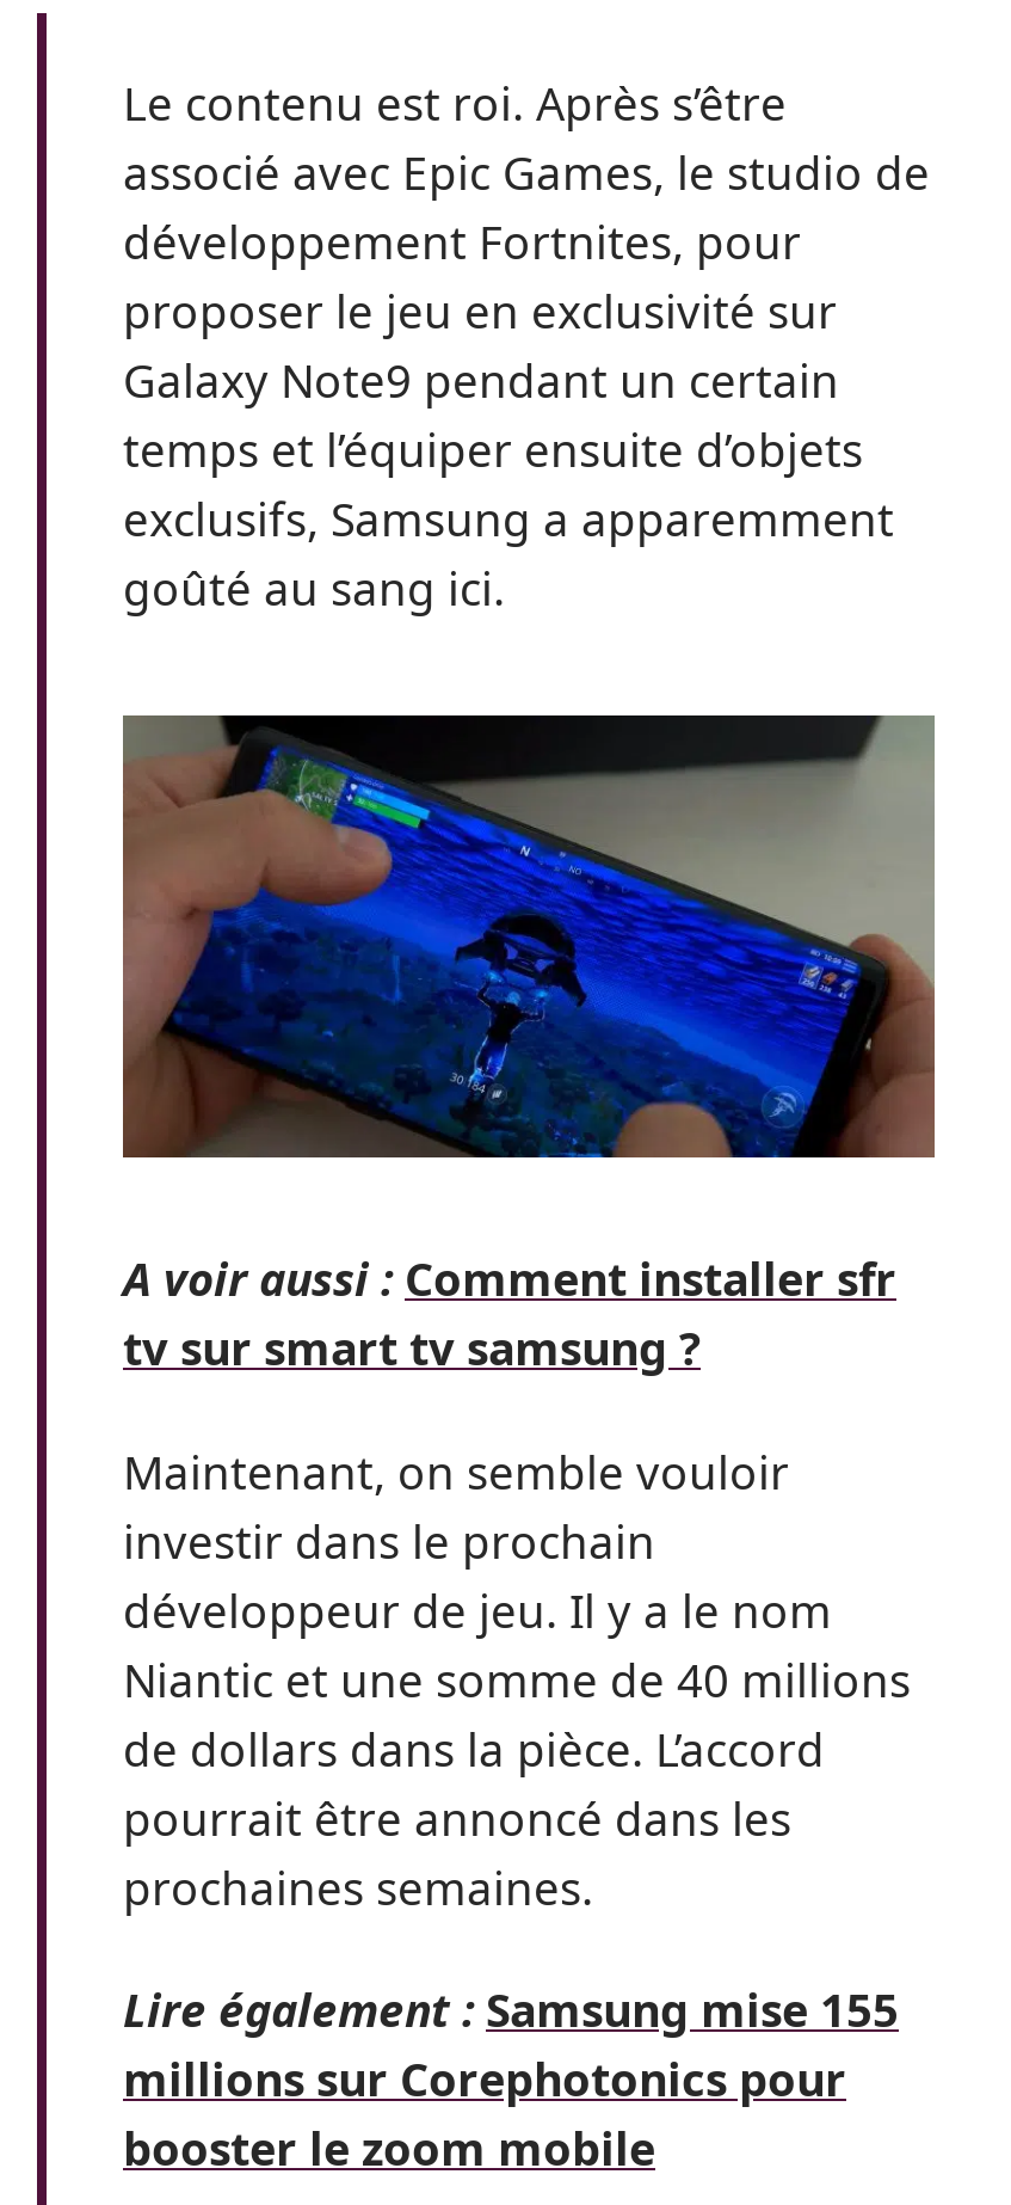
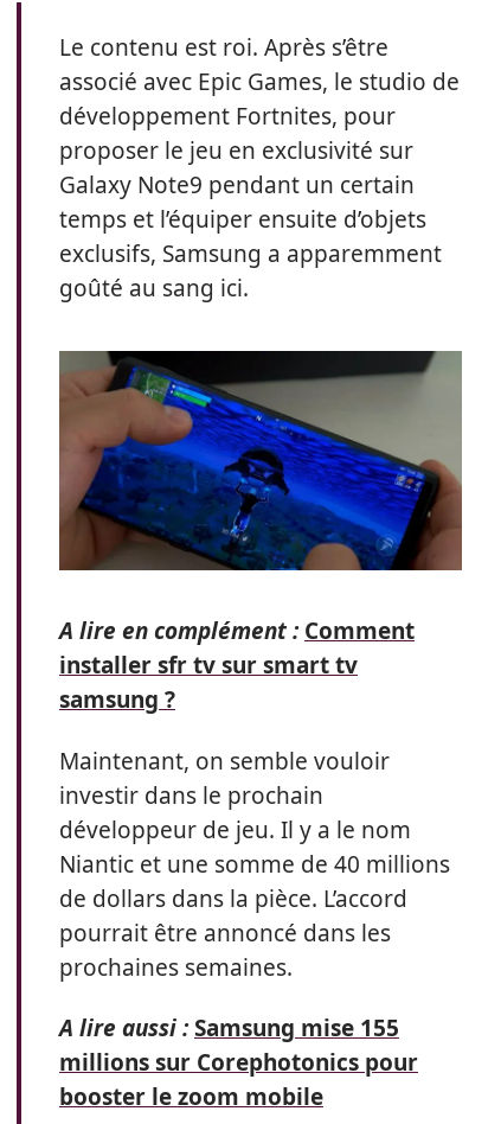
[123,1249,896,1380] A voir aussi : Comment installer sfr | tv sur smart tv samsung ? -> [59,616,415,715] A lire en complément : Comment | installer sfr tv sur smart tv | samsung ?
[123,1980,899,2042] Lire également : Samsung mise 155 -> [59,1013,399,1044] A lire aussi : Samsung mise 155

